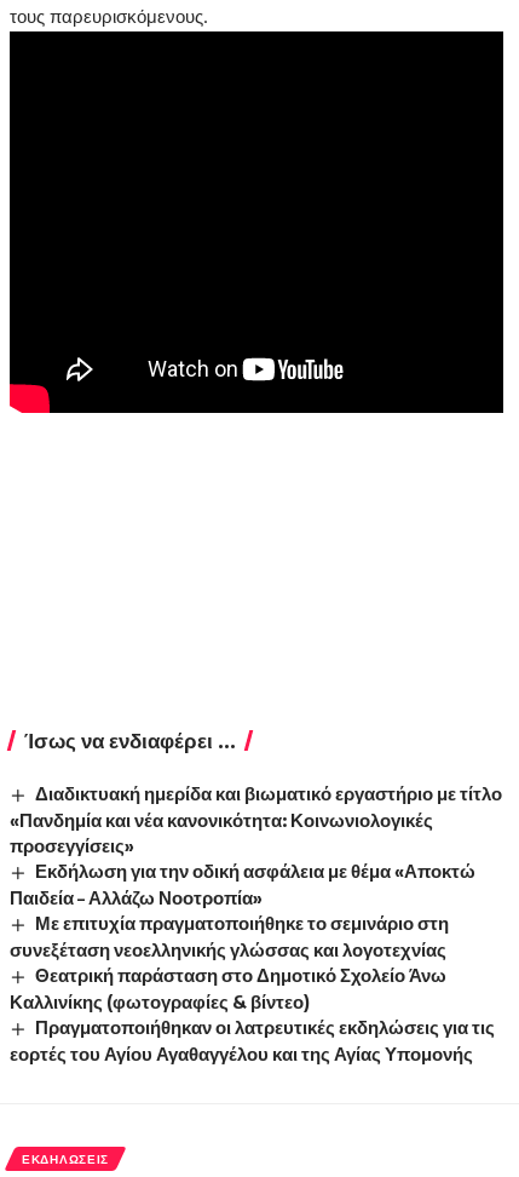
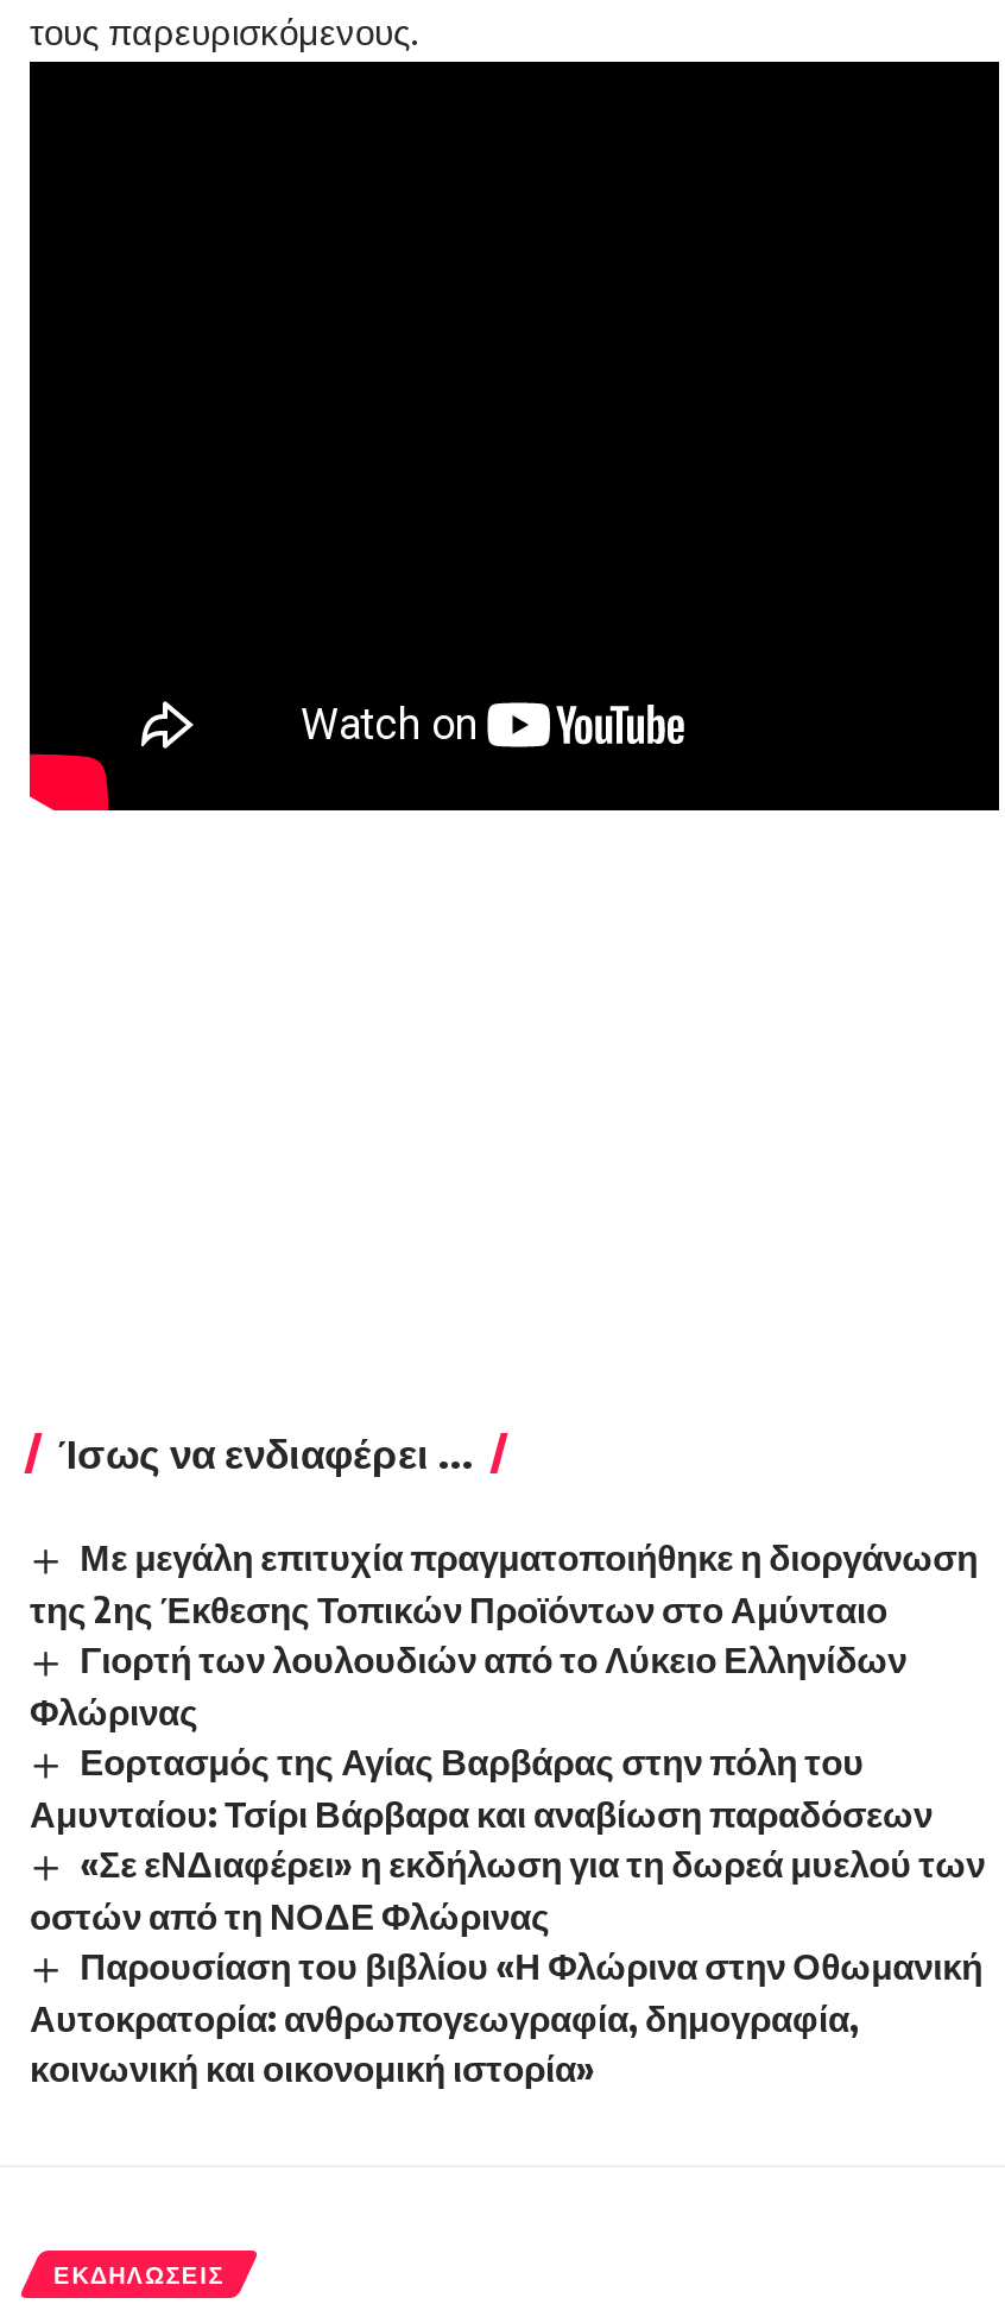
[10,783,502,1064] Διαδικτυακή ημερίδα και βιωματικό εργαστήριο με τίτλο | «Πανδημία και νέα κανονικότητα: Κοινωνιολογικές | προσεγγίσεις» | Εκδήλωση για την οδική ασφάλεια με θέμα «Αποκτώ | Παιδεία – Αλλάζω Νοοτροπία» | Με επιτυχία πραγματοποιήθηκε το σεμινάριο στη | συνεξέταση νεοελληνικής γλώσσας και λογοτεχνίας | Θεατρική παράσταση στο Δημοτικό Σχολείο Άνω | Καλλινίκης (φωτογραφίες & βίντεο) | Πραγματοποιήθηκαν οι λατρευτικές εκδηλώσεις για τις | εορτές του Αγίου Αγαθαγγέλου και της Αγίας Υπομονής -> [30,1536,985,2089] Με μεγάλη επιτυχία πραγματοποιήθηκε η διοργάνωση | της 2ης Έκθεσης Τοπικών Προϊόντων στο Αμύνταιο | Γιορτή των λουλουδιών από το Λύκειο Ελληνίδων | Φλώρινας | Εορτασμός της Αγίας Βαρβάρας στην πόλη του | Αμυνταίου: Τσίρι Βάρβαρα και αναβίωση παραδόσεων | «Σε εΝΔιαφέρει» η εκδήλωση για τη δωρεά μυελού των | οστών από τη ΝΟΔΕ Φλώρινας | Παρουσίαση του βιβλίου «Η Φλώρινα στην Οθωμανική | Αυτοκρατορία: ανθρωπογεωγραφία, δημογραφία, | κοινωνική και οικονομική ιστορία»

